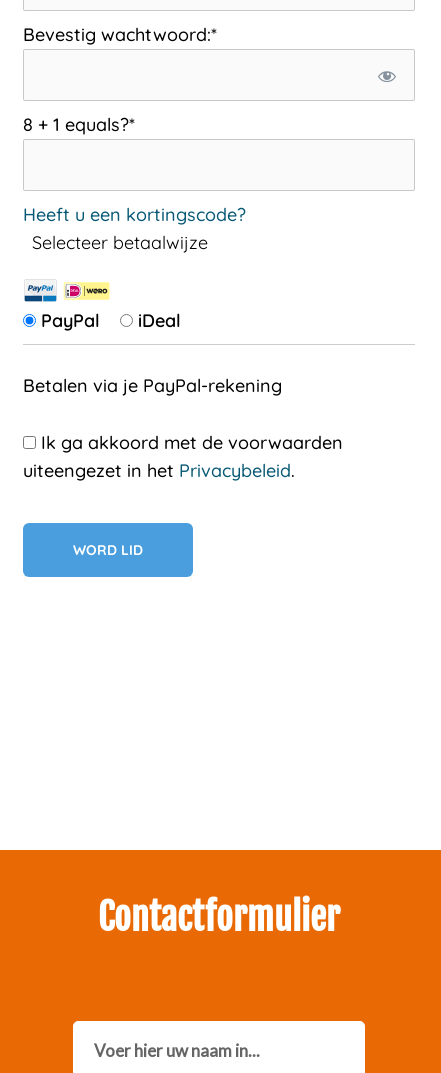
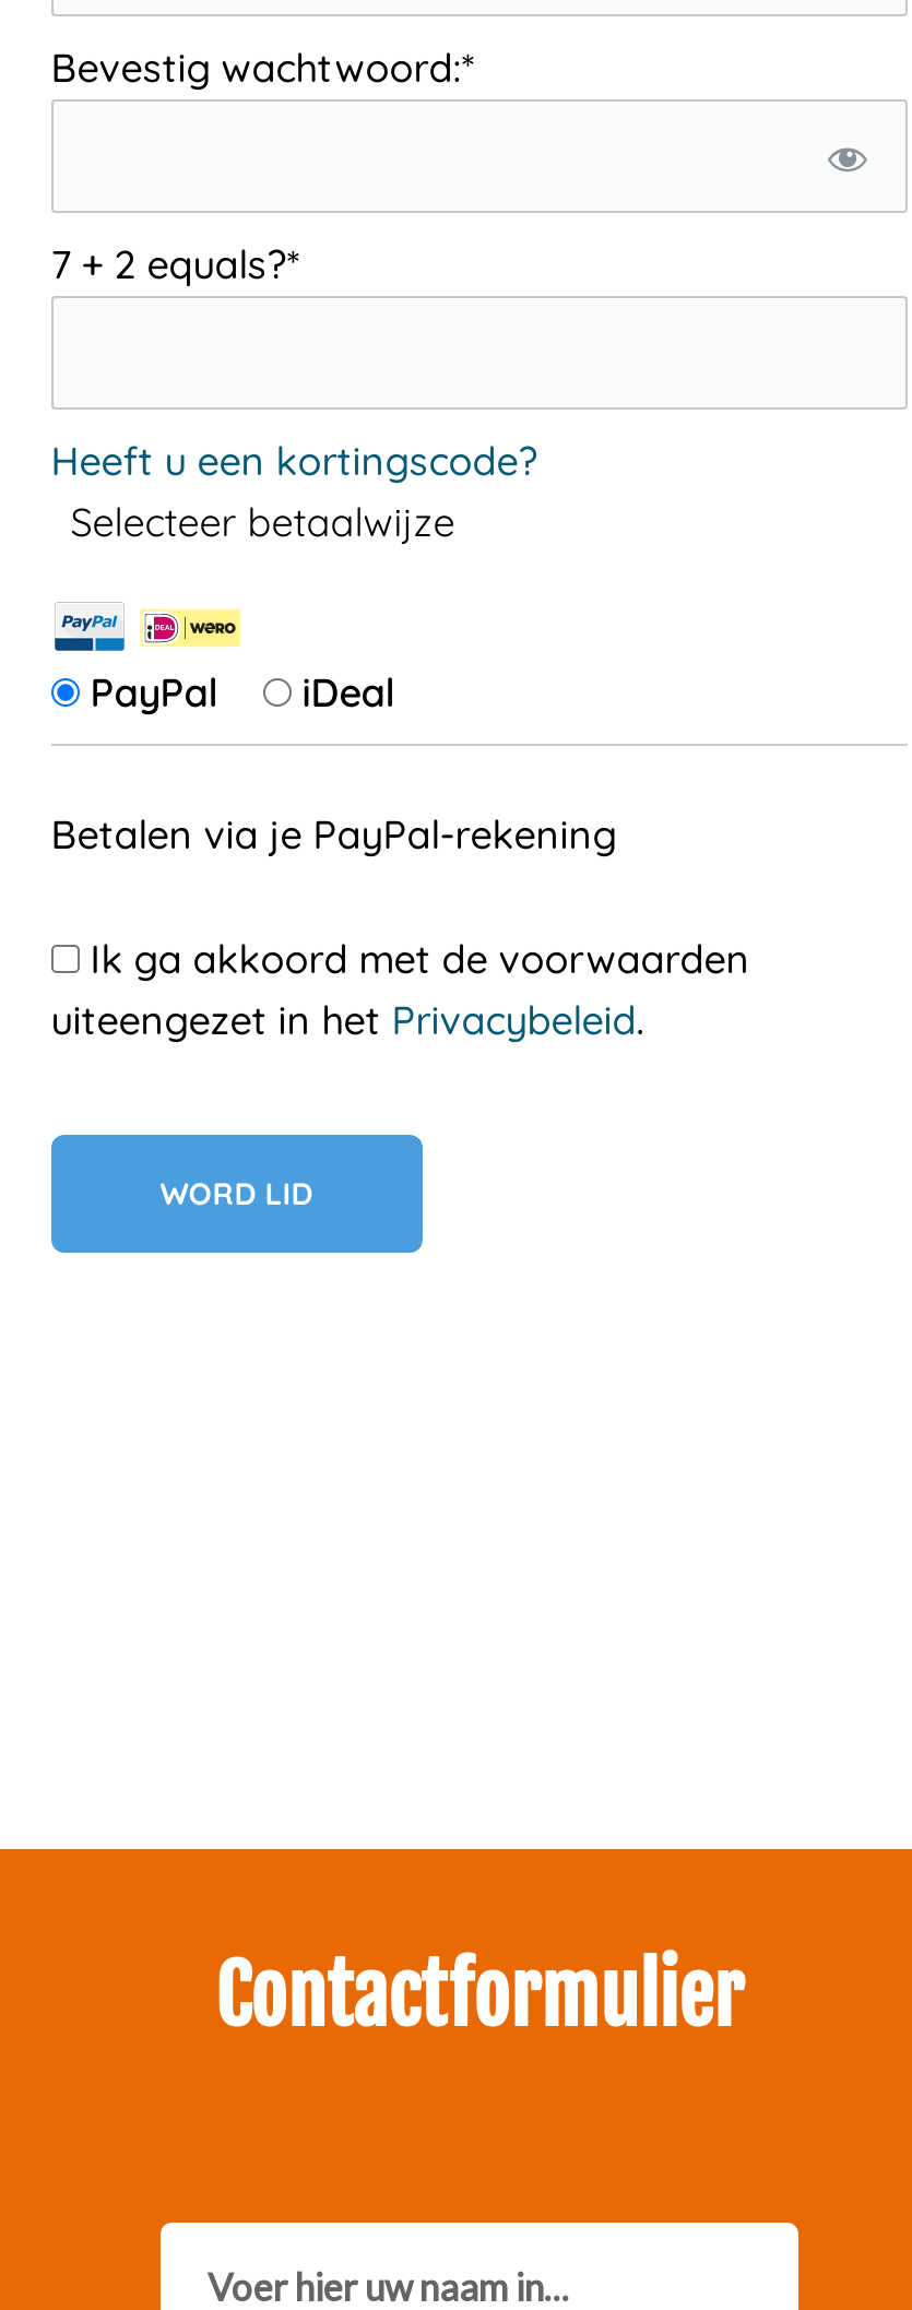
[23,113,135,136] 8 + 1 equals?* -> [51,240,300,290] 7 + 2 equals?*

